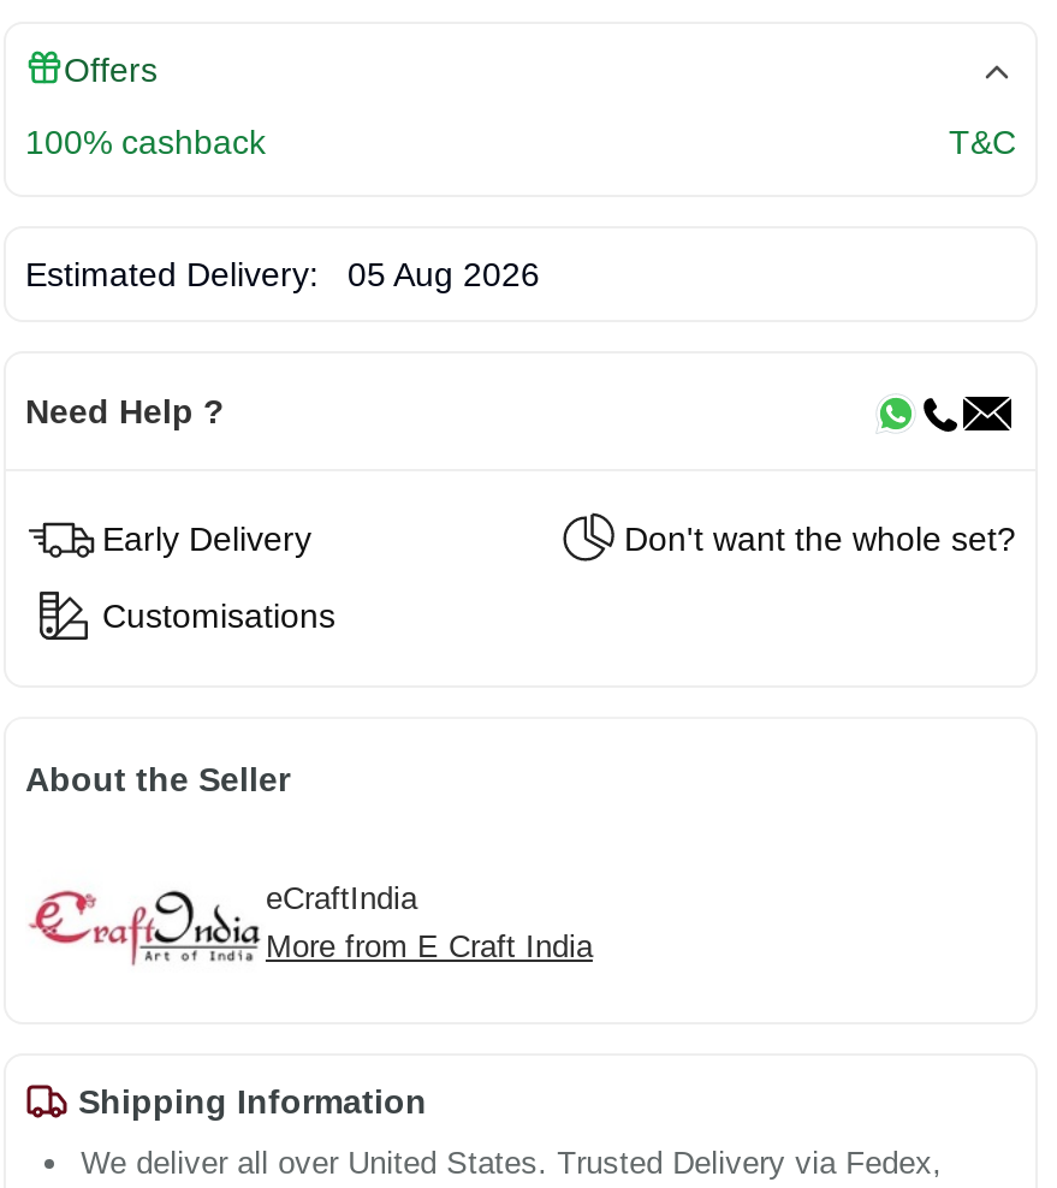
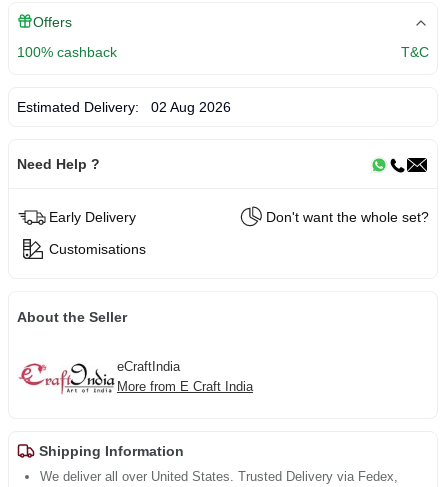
[25,254,540,293] Estimated Delivery: 05 Aug 2026 -> [17,99,231,115] Estimated Delivery: 02 Aug 2026

